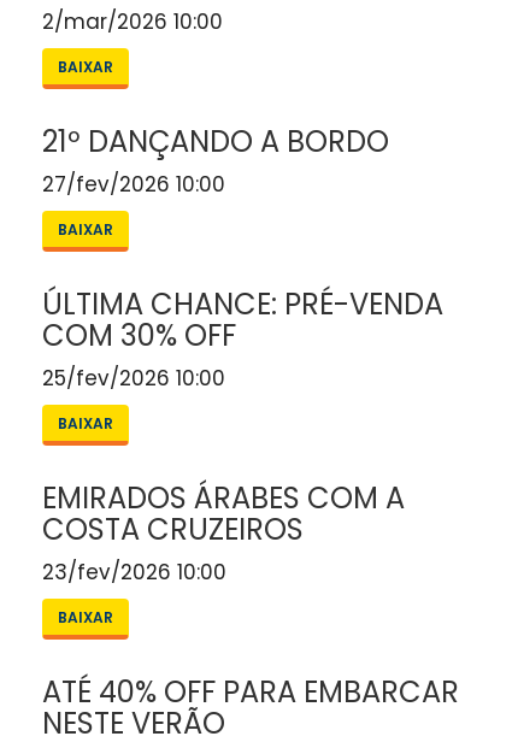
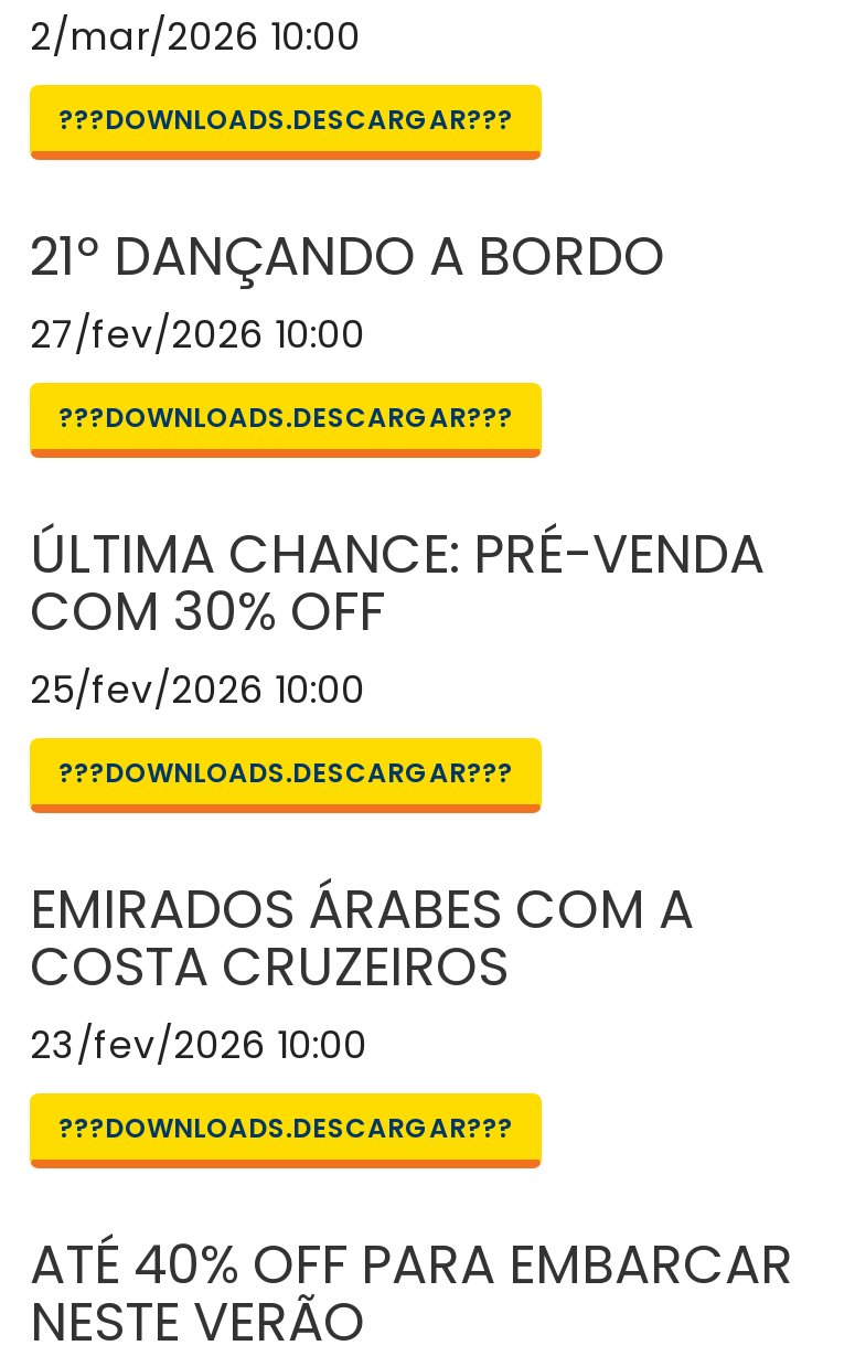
[58,57,113,77] BAIXAR -> [58,100,513,138] ???DOWNLOADS.DESCARGAR???
[58,219,113,240] BAIXAR -> [58,398,513,436] ???DOWNLOADS.DESCARGAR???
[58,413,113,434] BAIXAR -> [58,754,513,791] ???DOWNLOADS.DESCARGAR???
[58,607,113,628] BAIXAR -> [58,1109,513,1146] ???DOWNLOADS.DESCARGAR???

